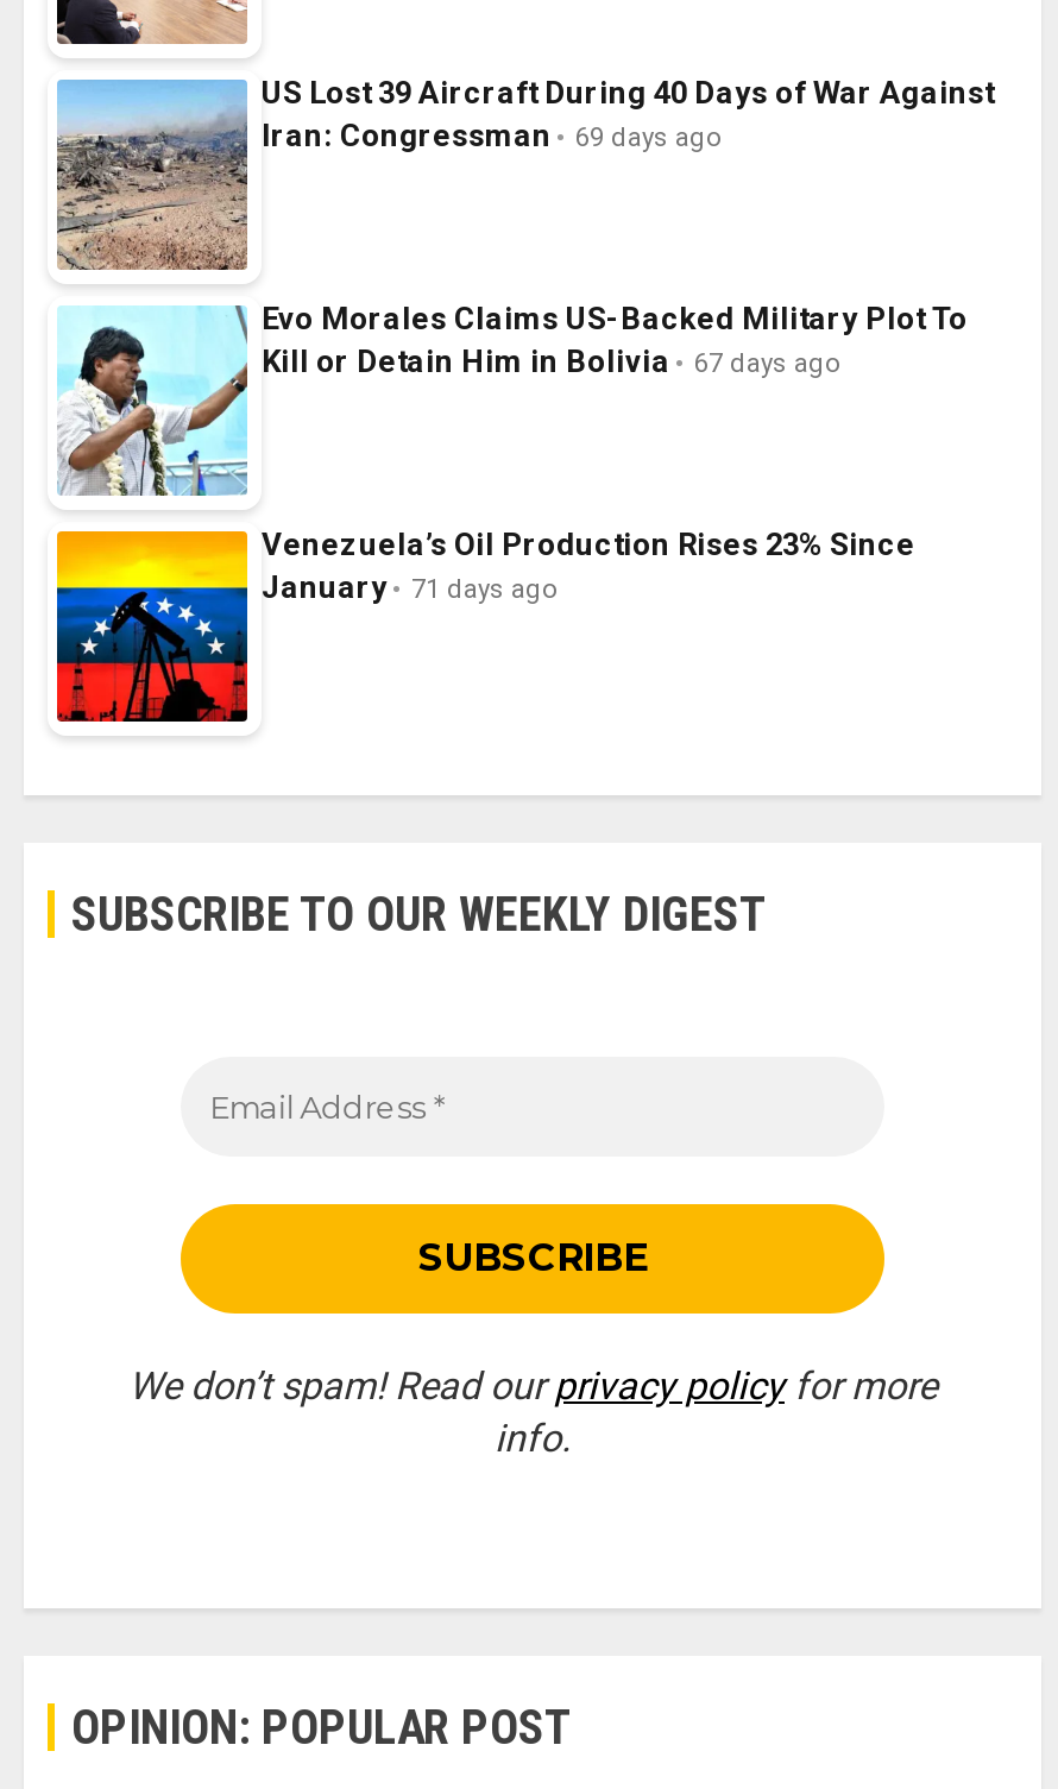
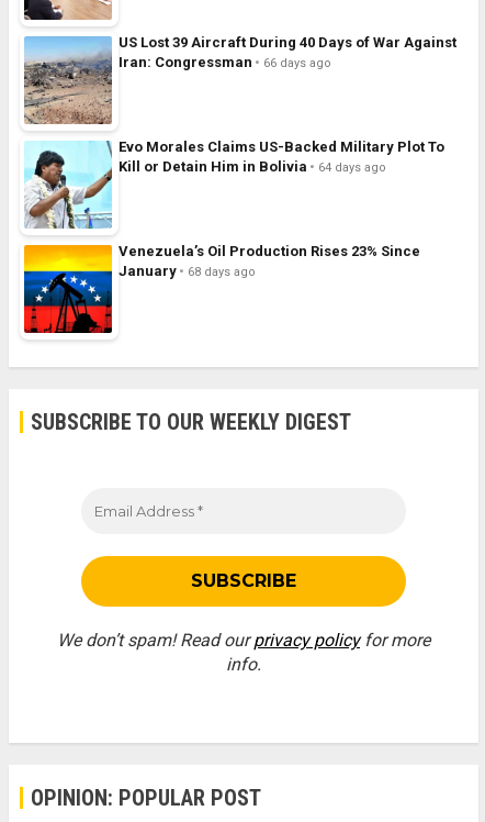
[262,117,723,153] Iran: Congressman 69 days ago -> [119,54,331,71] Iran: Congressman 66 days ago
[262,343,842,379] Kill or Detain Him in Bolivia 67 days ago -> [119,159,386,175] Kill or Detain Him in Bolivia 64 days ago
[262,569,559,605] January 71 days ago -> [119,263,256,279] January 68 days ago

